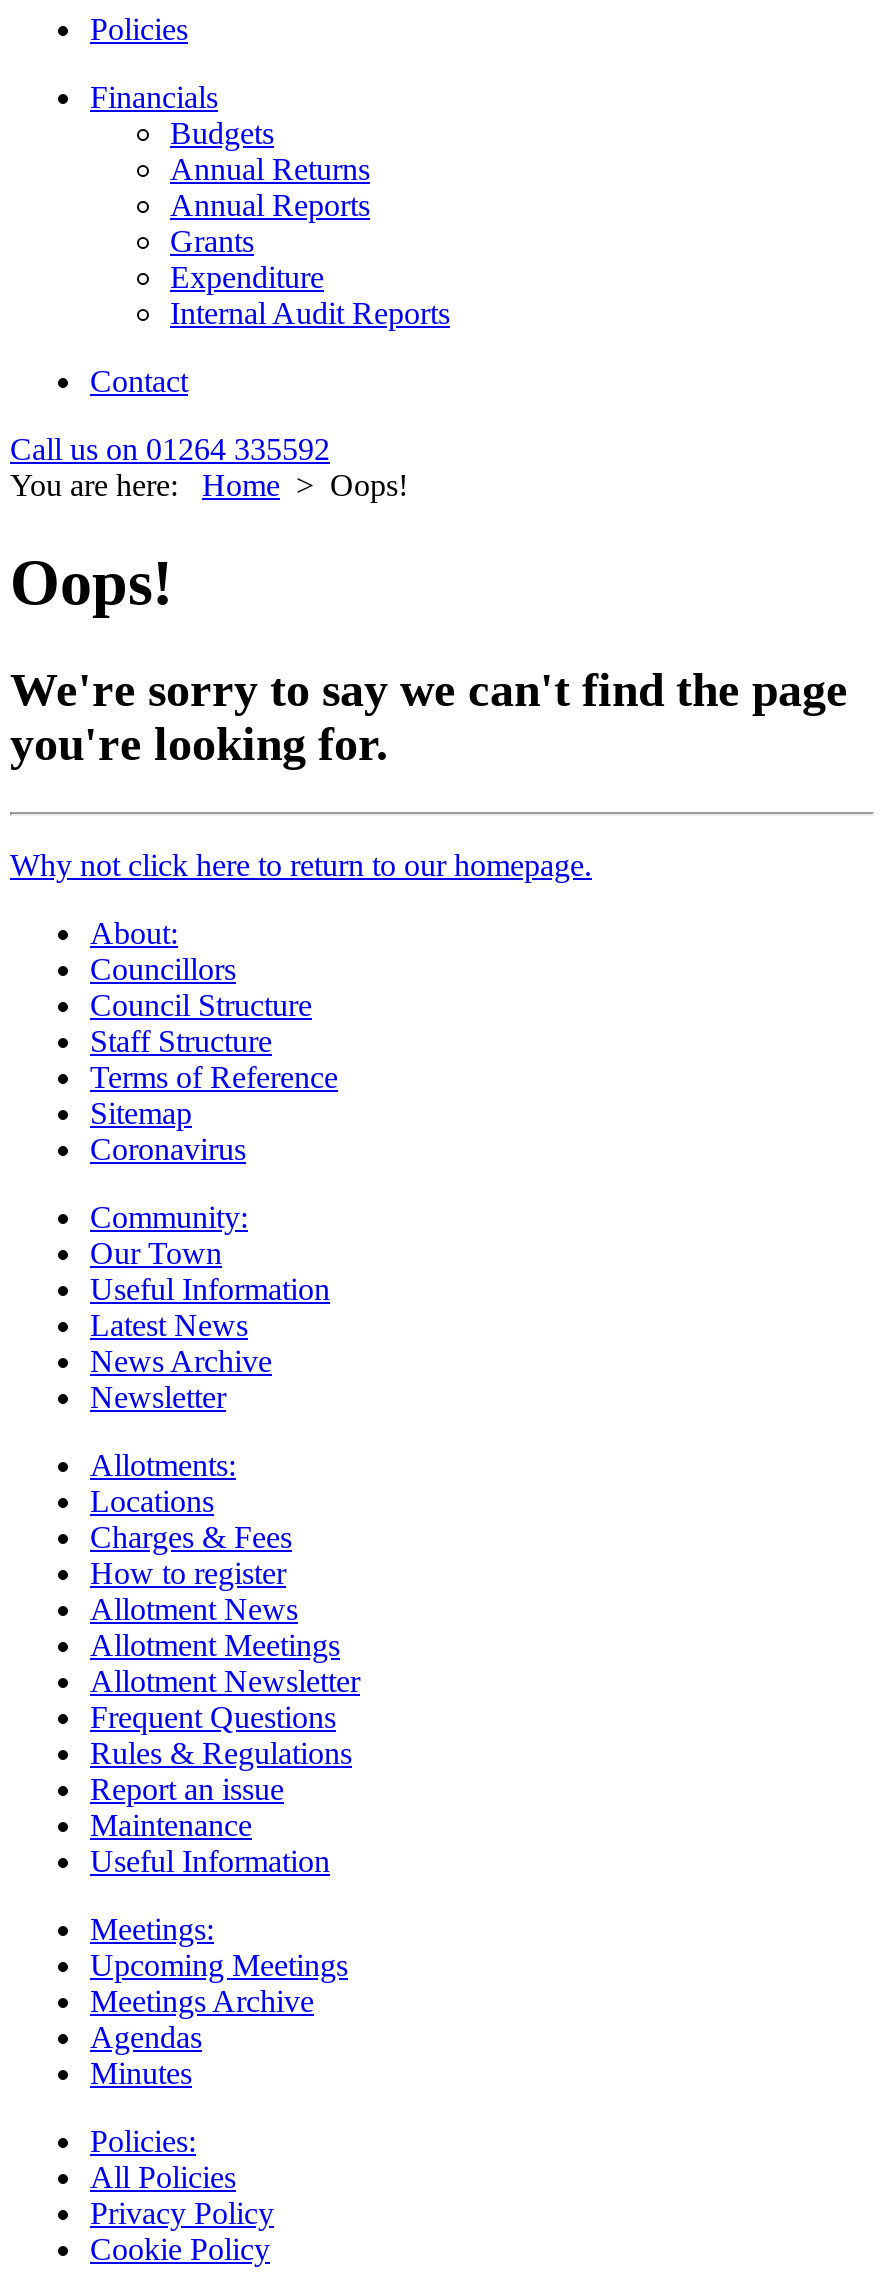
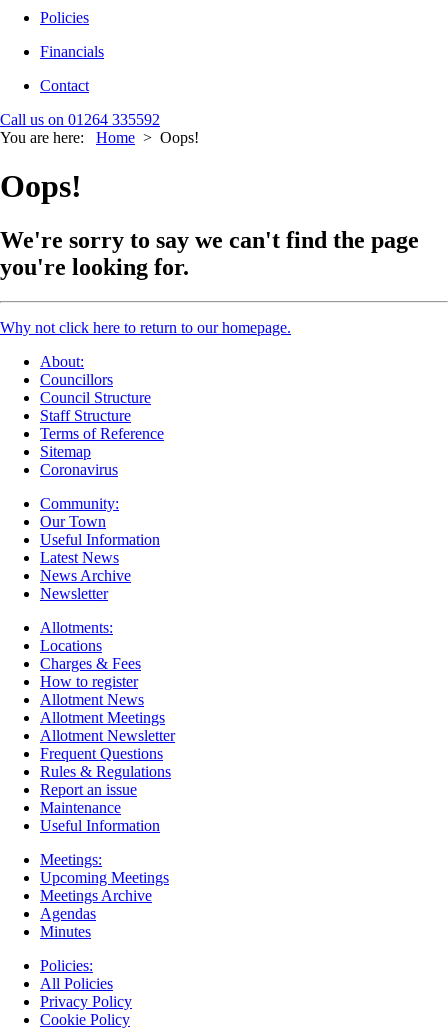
[170,115,450,329] Budgets | Annual Returns | Annual Reports | Grants | Expenditure | Internal Audit Reports -> none

